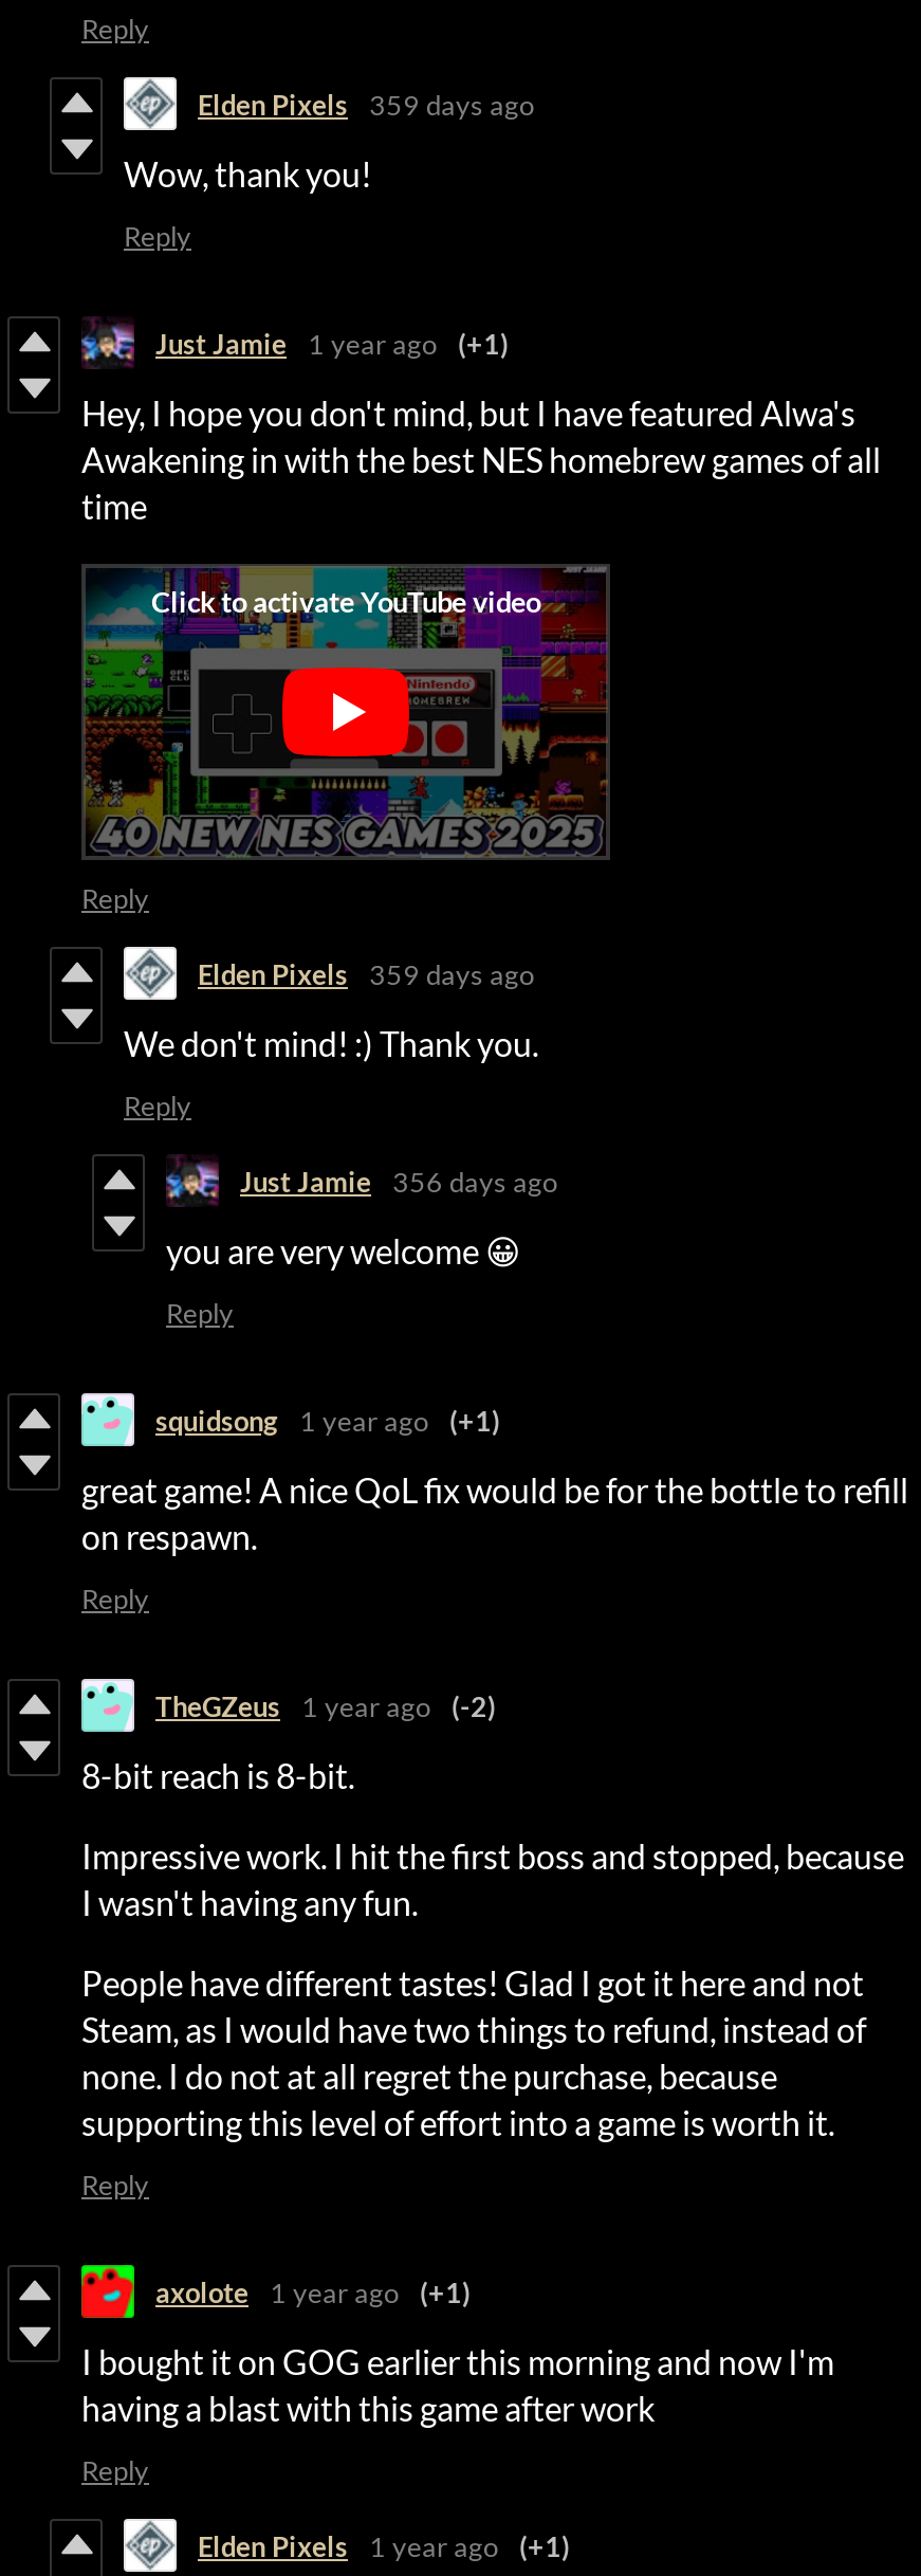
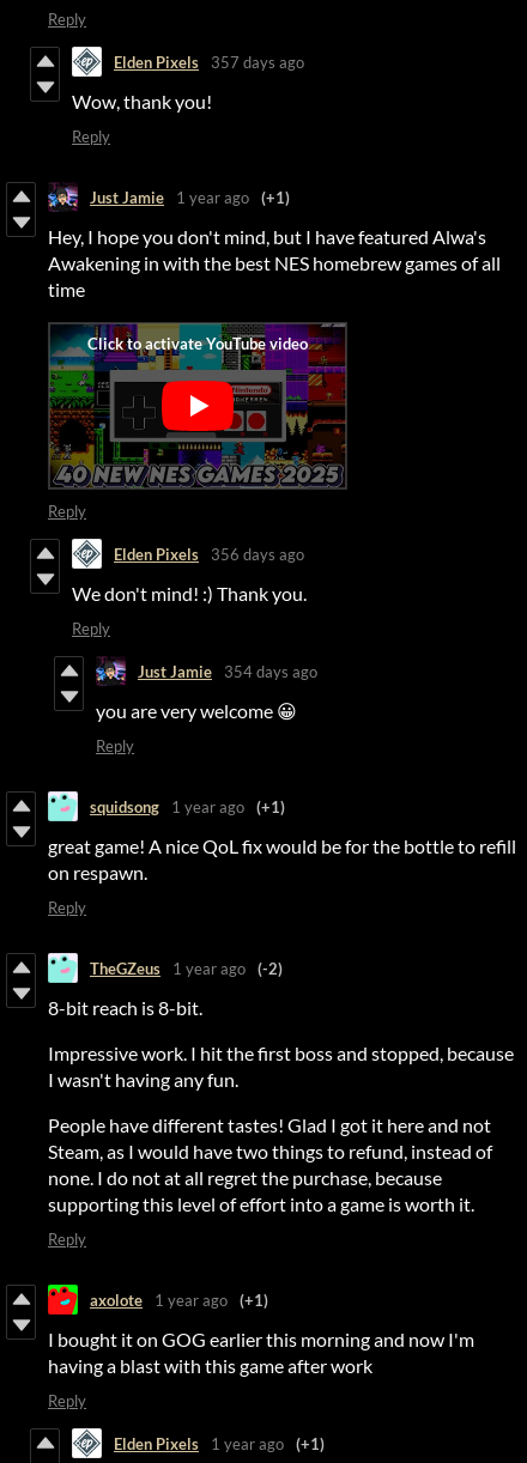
[198,87,534,121] Elden Pixels 359 days ago -> [114,52,304,72] Elden Pixels 357 days ago
[198,957,534,991] Elden Pixels 359 days ago -> [114,544,304,564] Elden Pixels 356 days ago
[240,1164,557,1198] Just Jamie 356 days ago -> [138,662,317,681] Just Jamie 354 days ago

